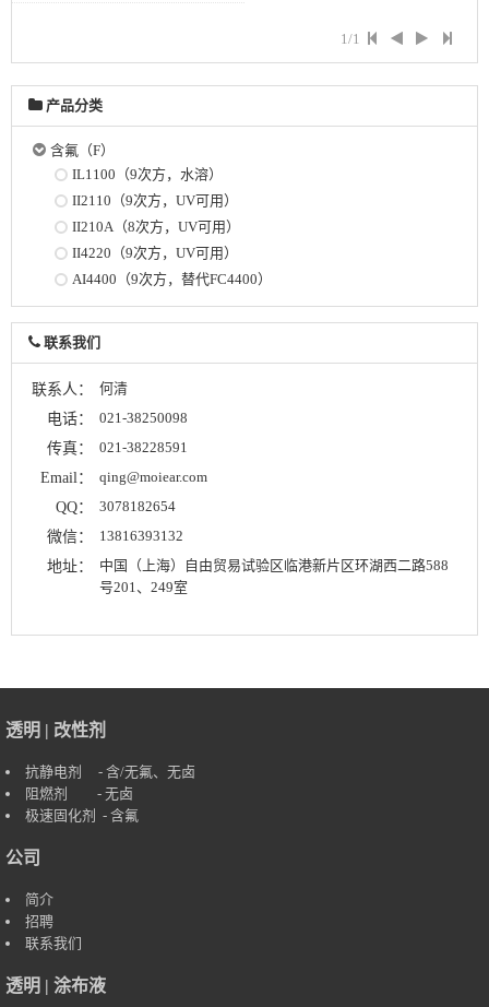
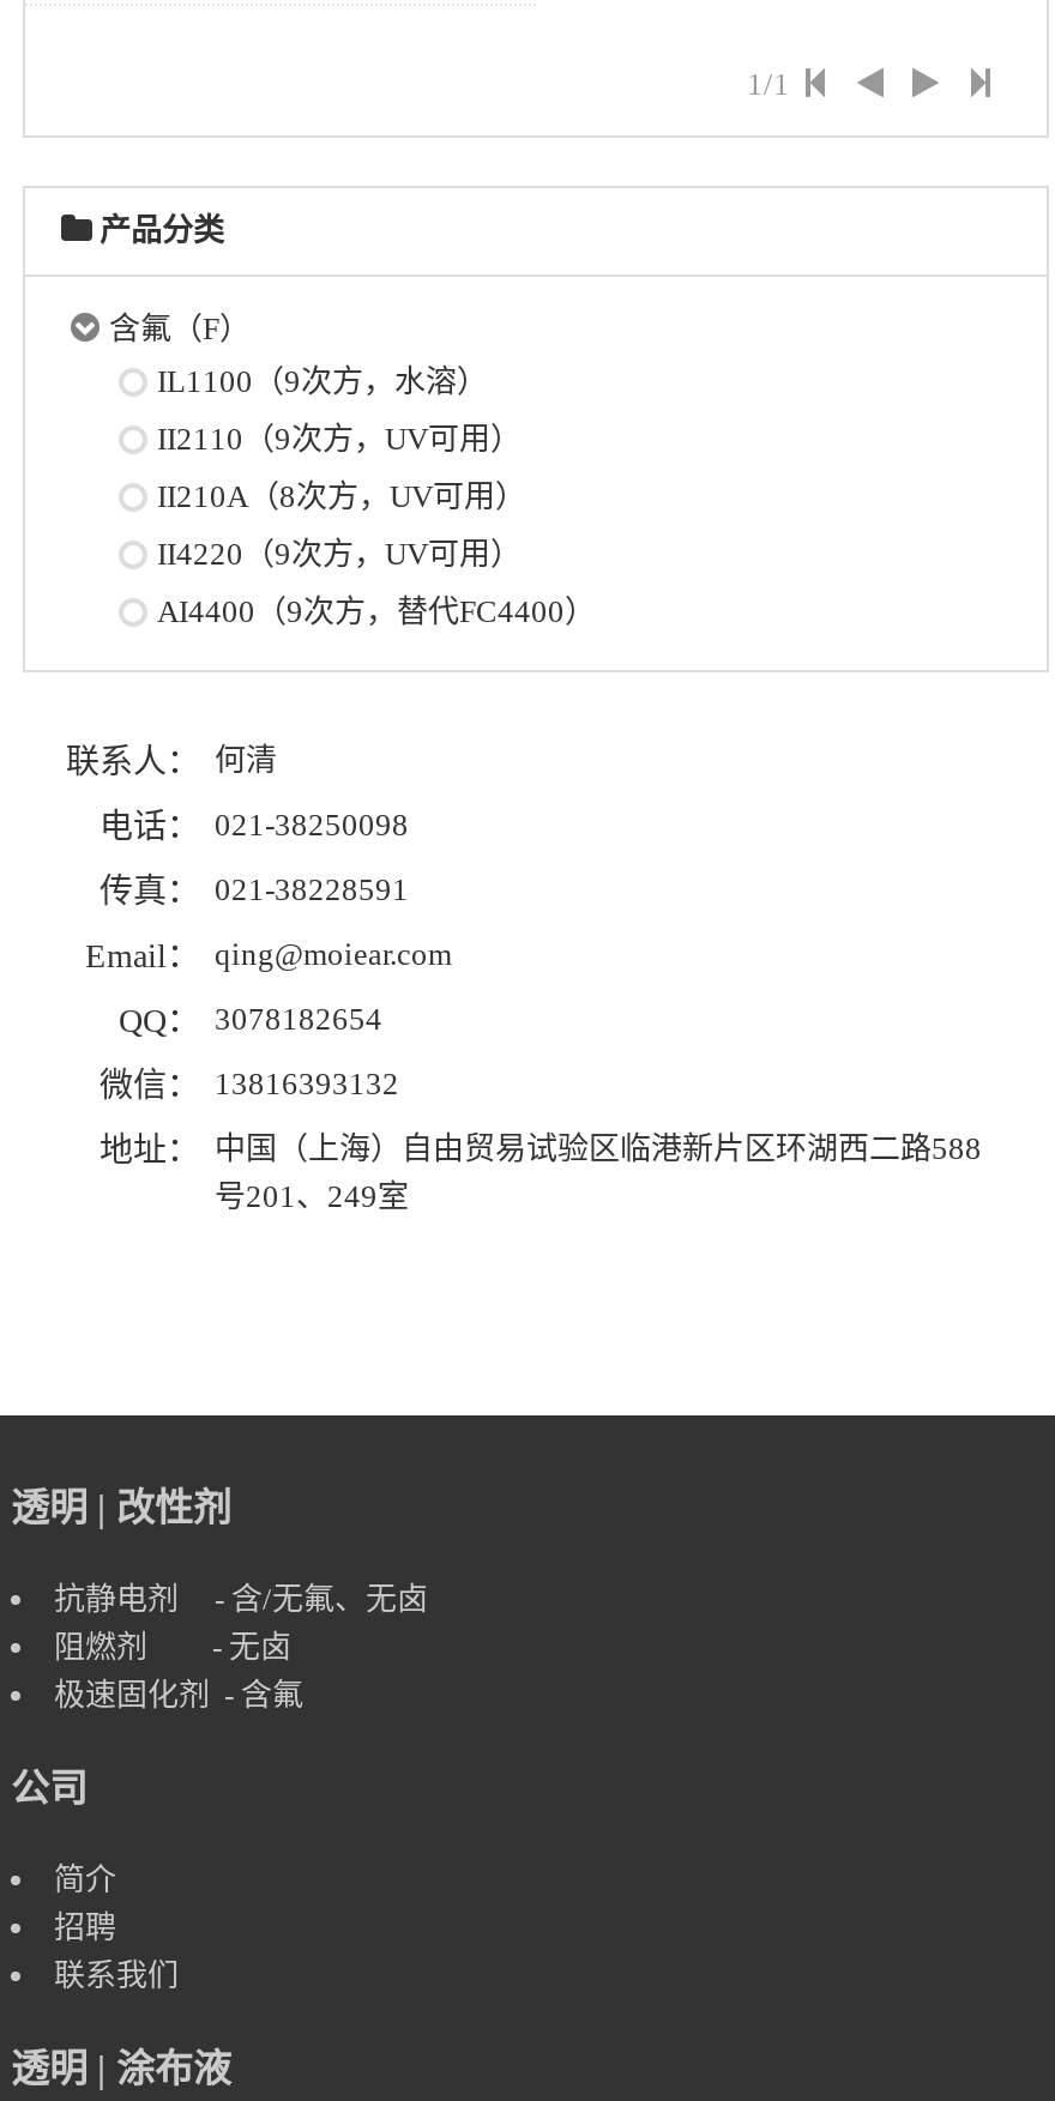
[40,334,100,350] 联系我们 -> none

